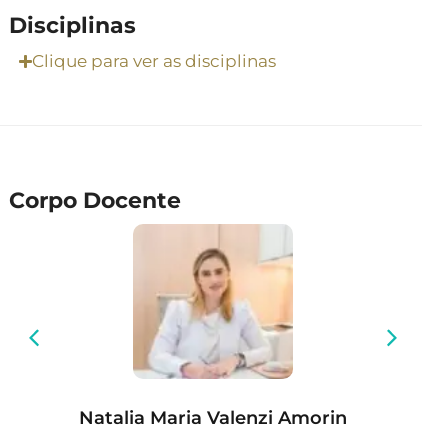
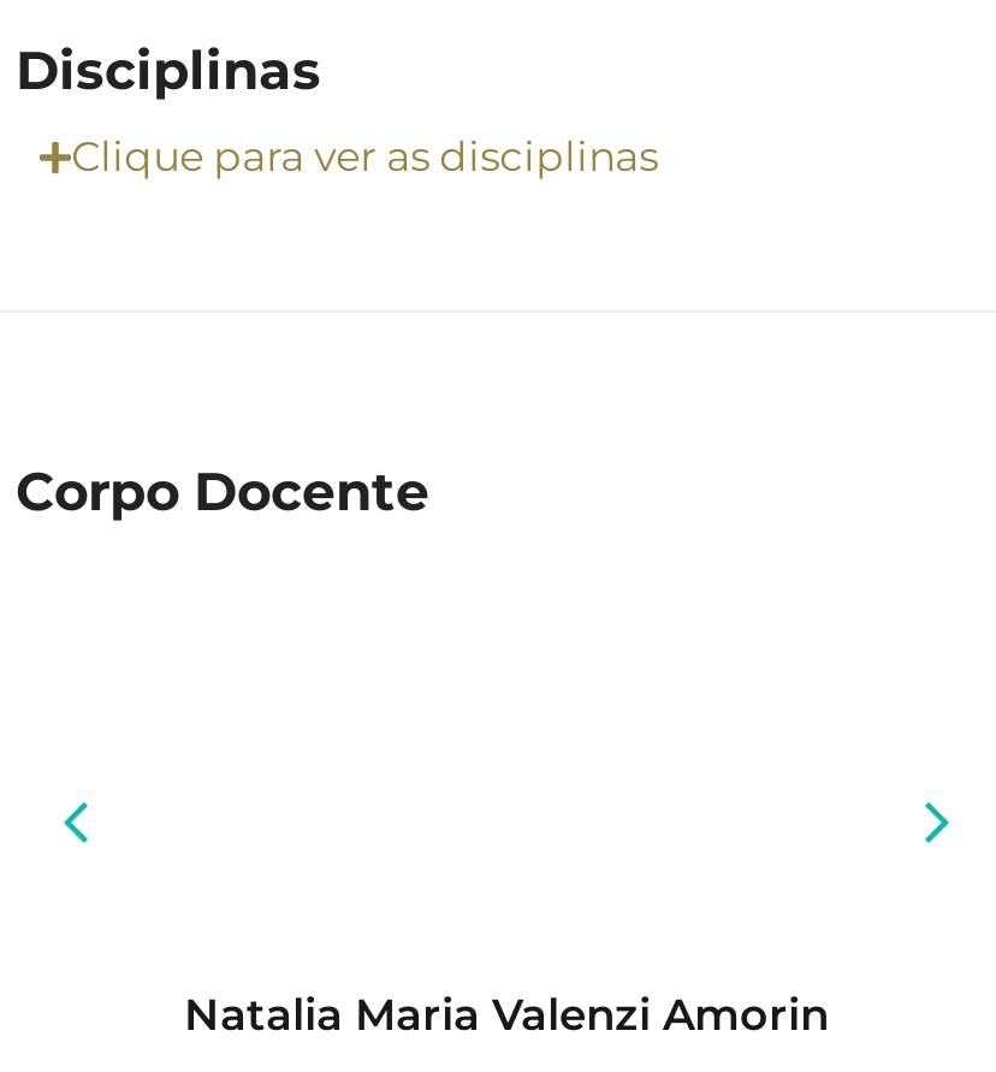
[132,223,294,380] [image] -> none

